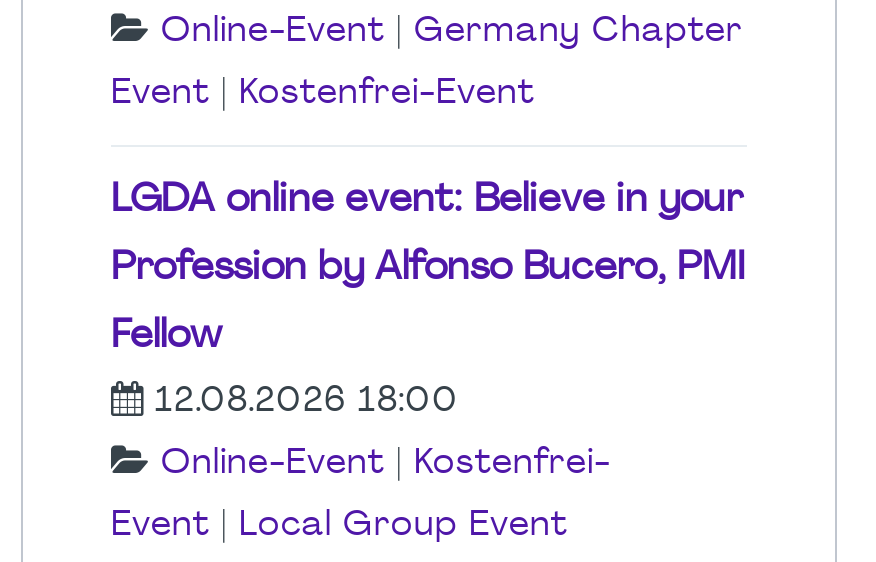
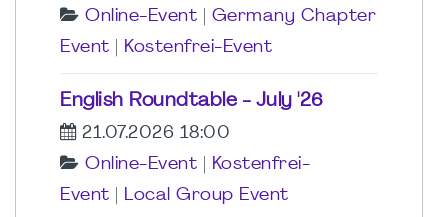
[111,180,746,418] LGDA online event: Believe in your | Profession by Alfonso Bucero, PMI | Fellow | 12.08.2026 18:00 -> [60,91,323,142] English Roundtable - July '26 | 21.07.2026 18:00

